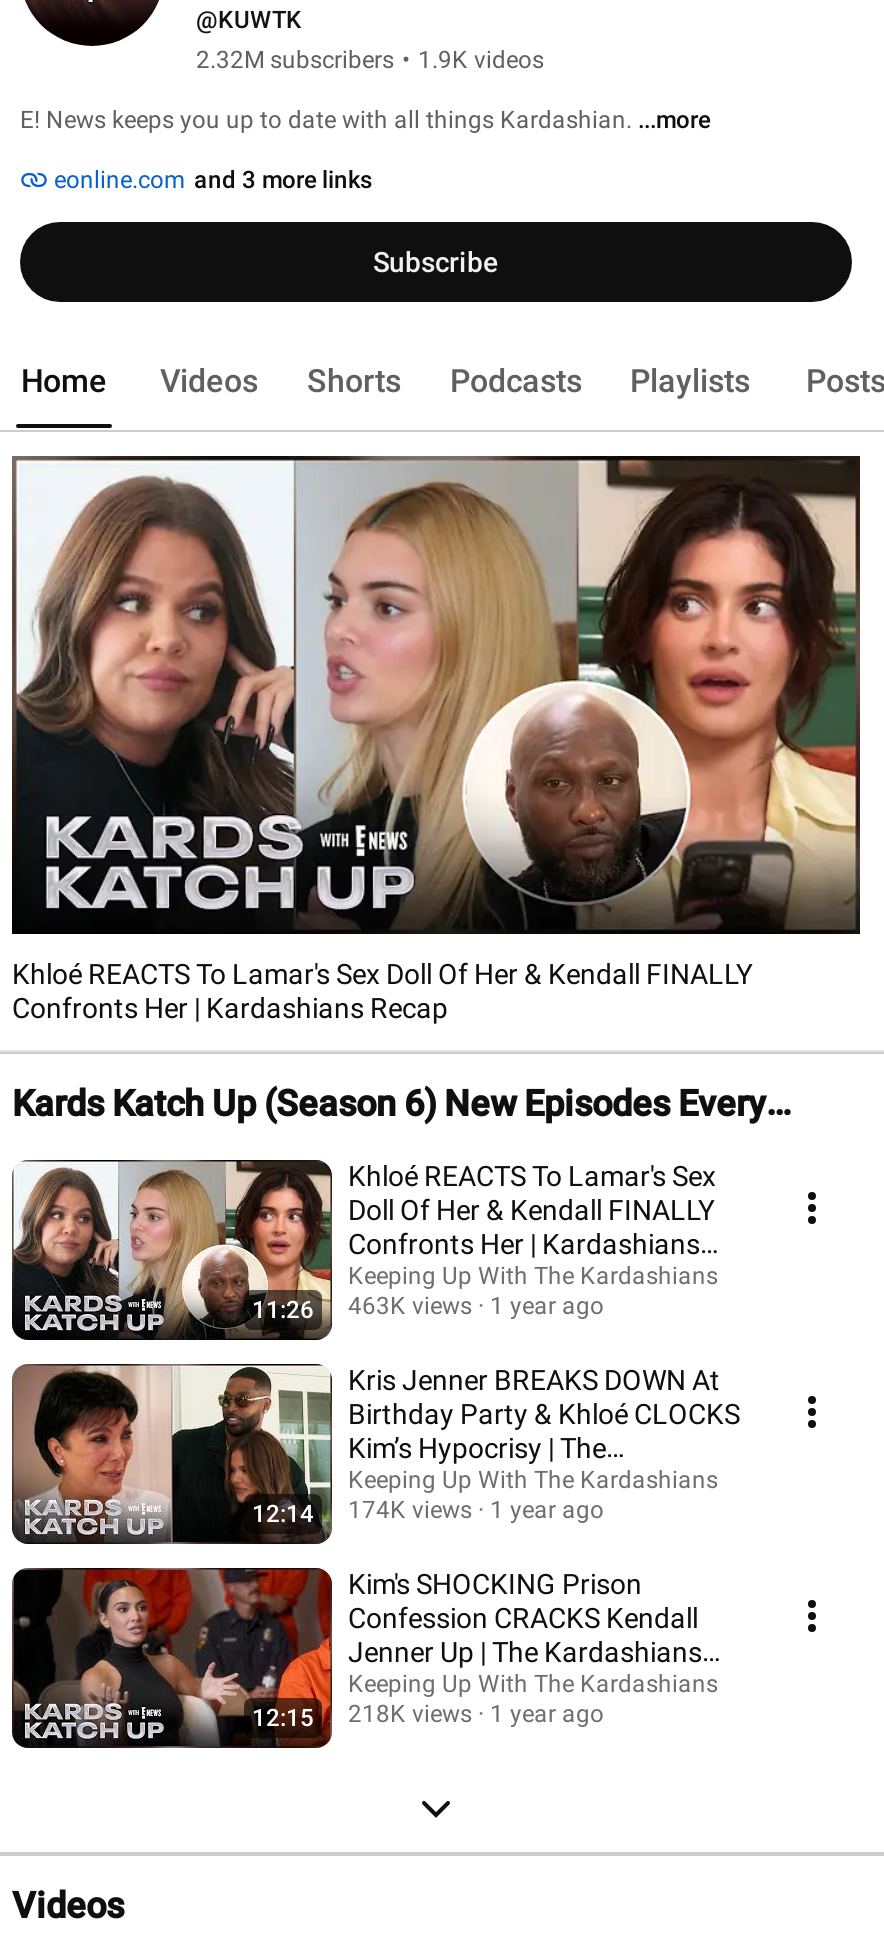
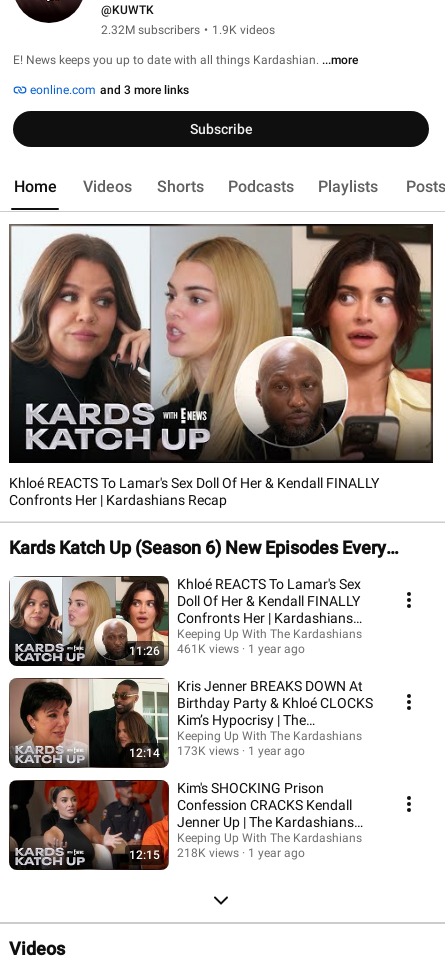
[252,1291,604,1323] 11:26 463K views 1 year ago -> [129,641,305,657] 11:26 461K views 1 year ago
[252,1495,604,1527] 12:14 174K views 1 year ago -> [129,743,305,759] 12:14 173K views 1 year ago

